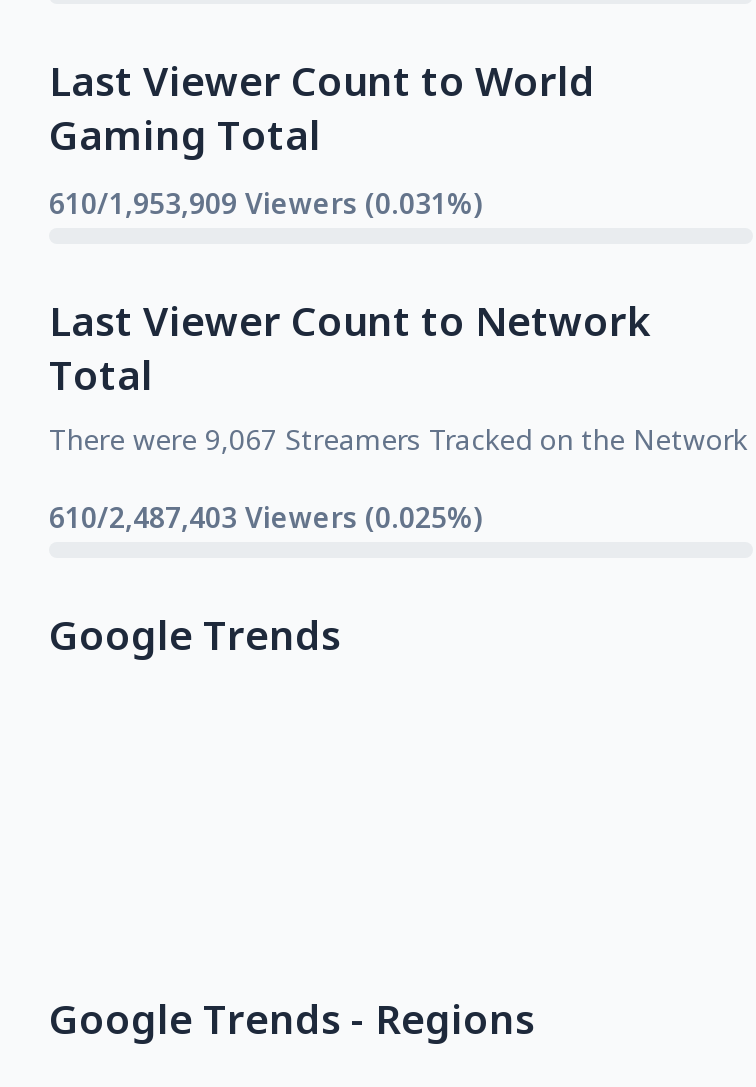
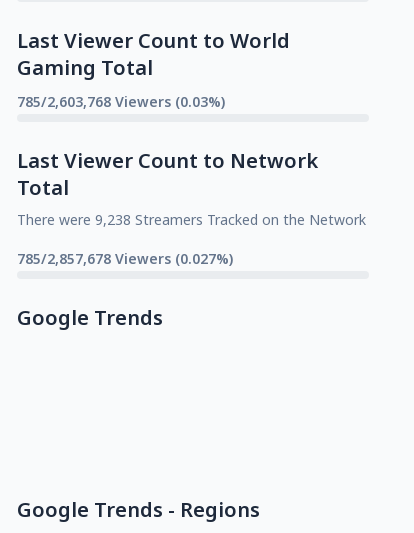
[49,184,481,222] 610/1,953,909 Viewers (0.031%) -> [17,92,225,111] 785/2,603,768 Viewers (0.03%)
[49,420,747,458] There were 9,067 Streamers Tracked on the Network -> [17,210,366,229] There were 9,238 Streamers Tracked on the Network
[49,498,481,536] 610/2,487,403 Viewers (0.025%) -> [17,249,233,268] 785/2,857,678 Viewers (0.027%)

